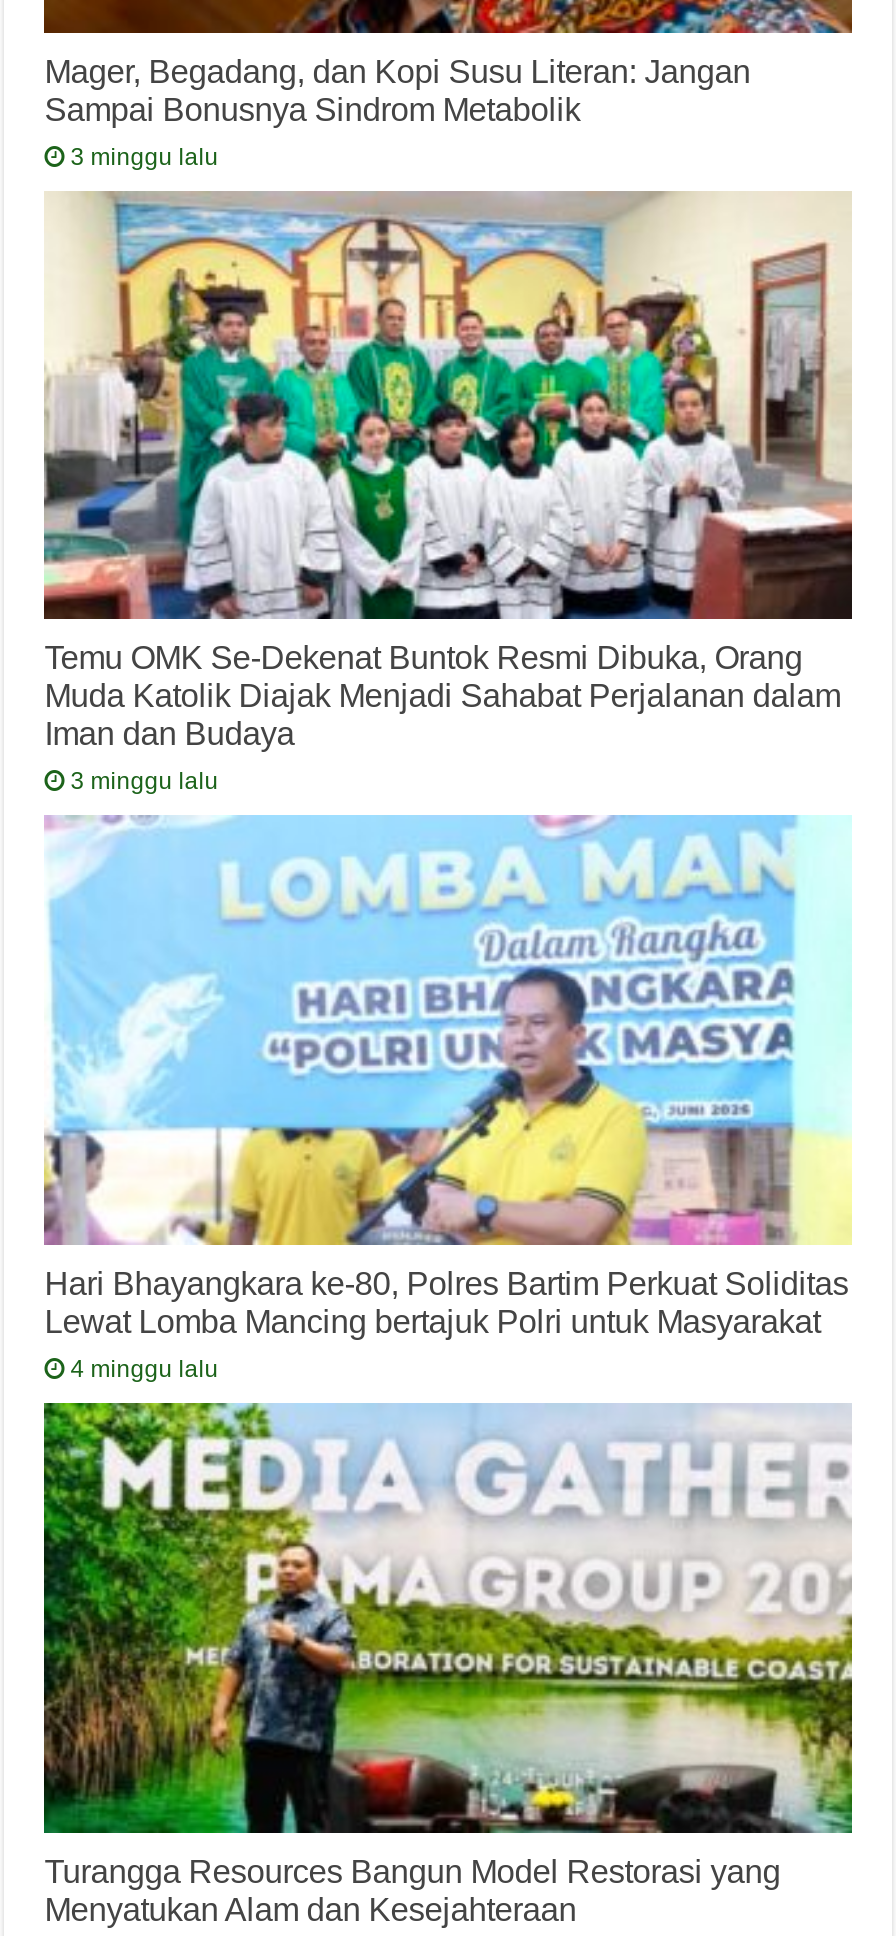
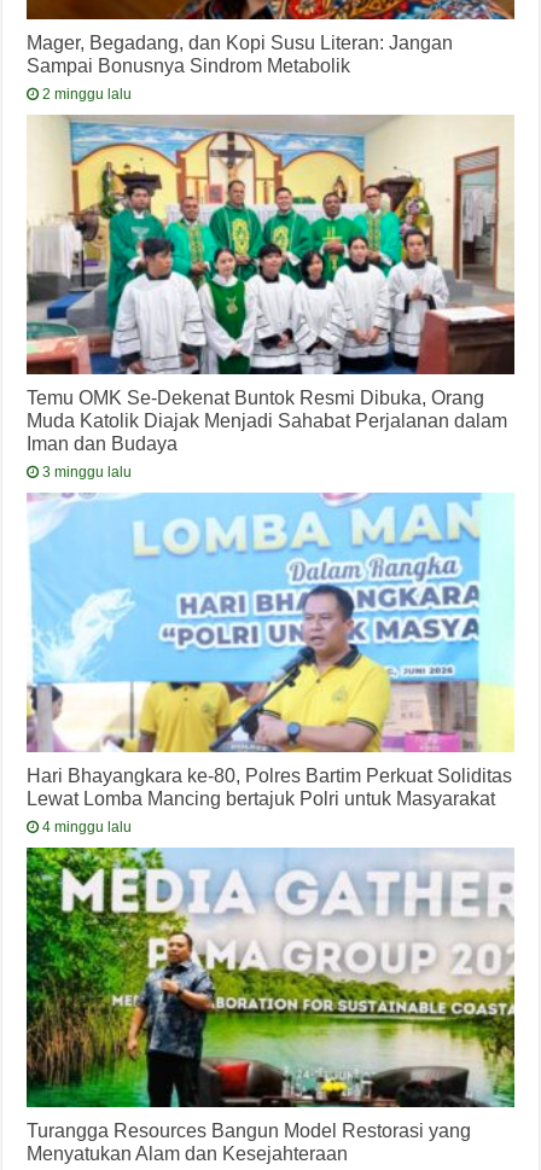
[70,142,218,170] 3 minggu lalu -> [43,86,132,103] 2 minggu lalu

